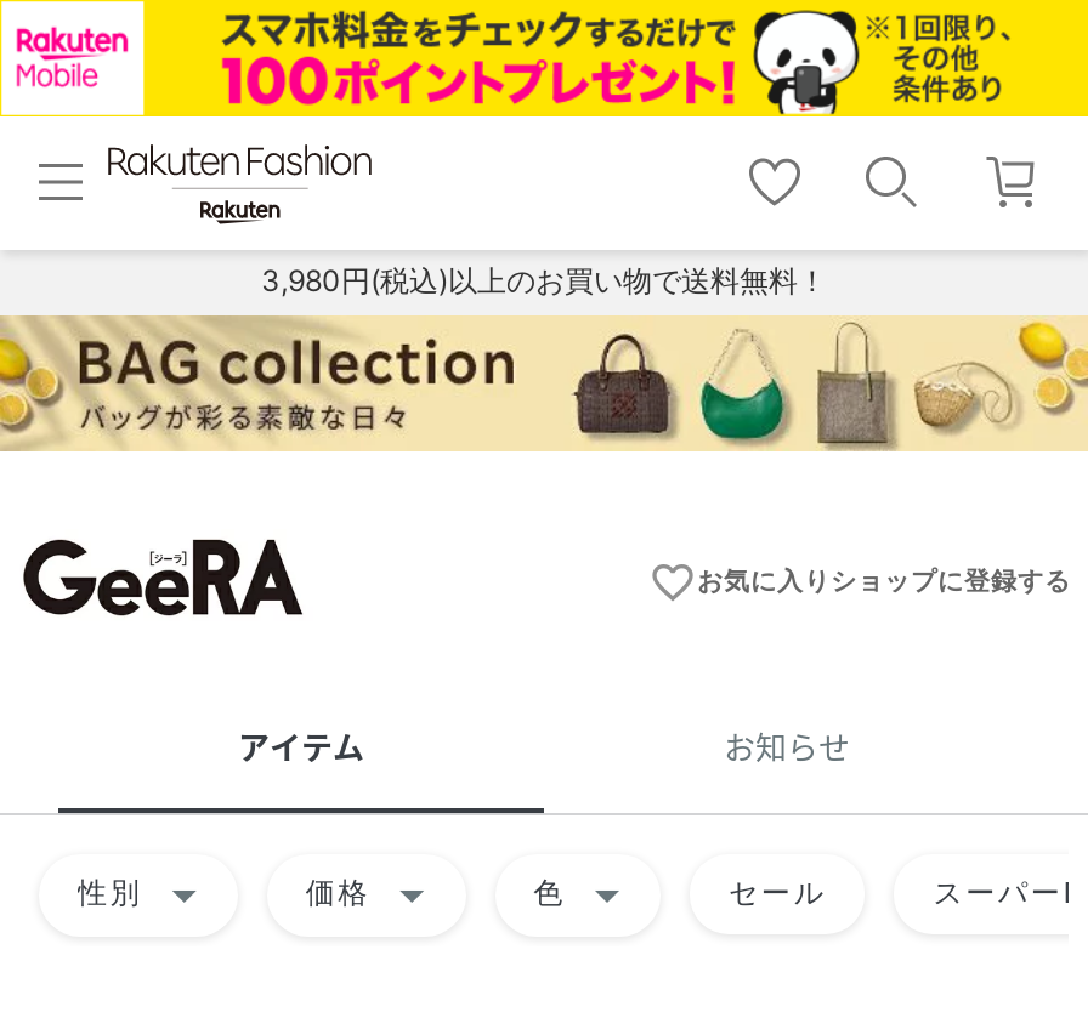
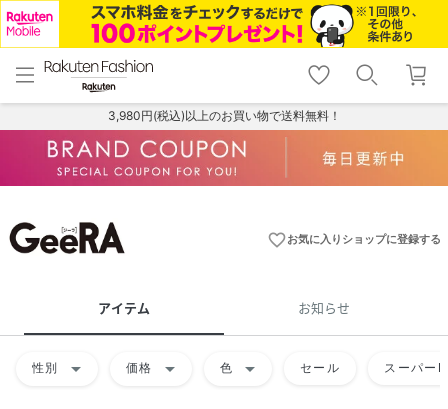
[7,315,1081,451] [image] -> [3,129,445,187] [image]

